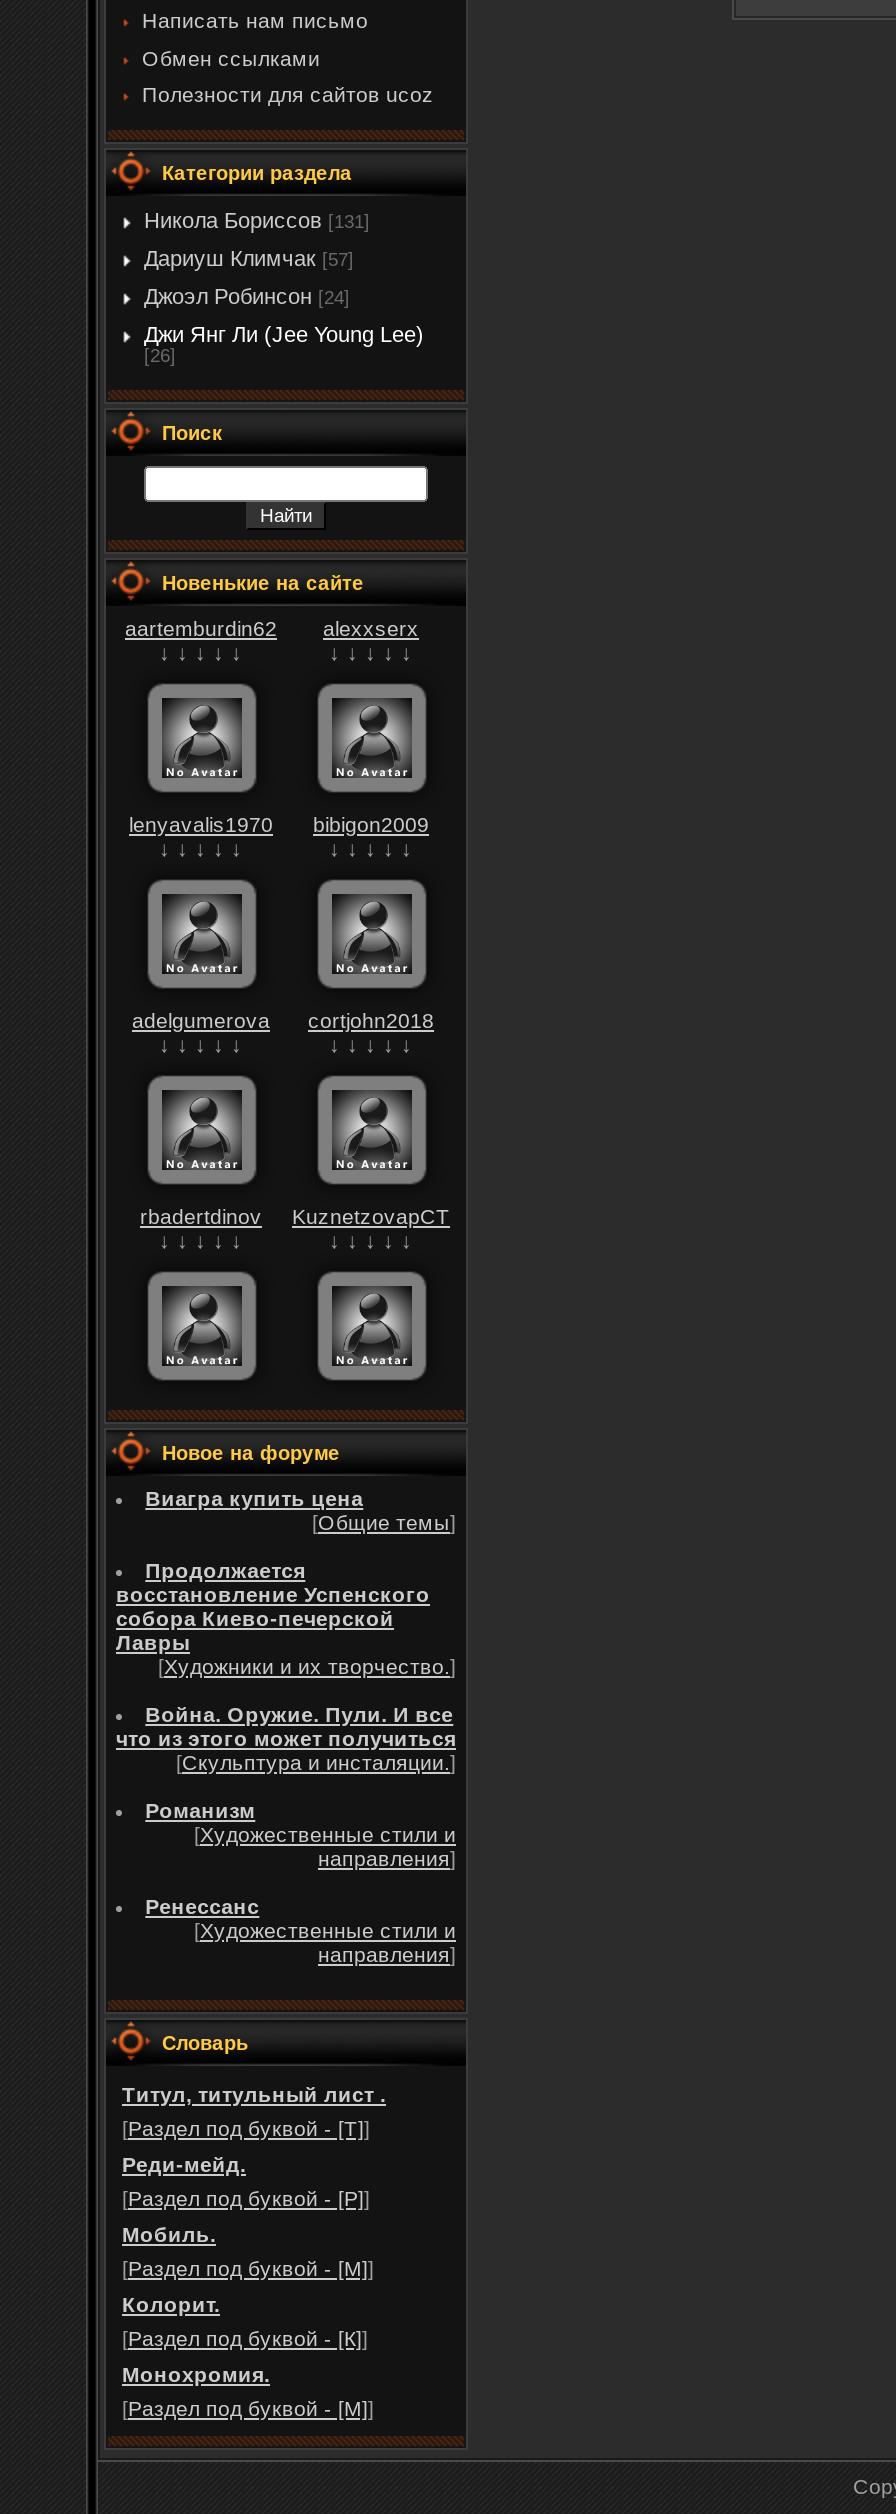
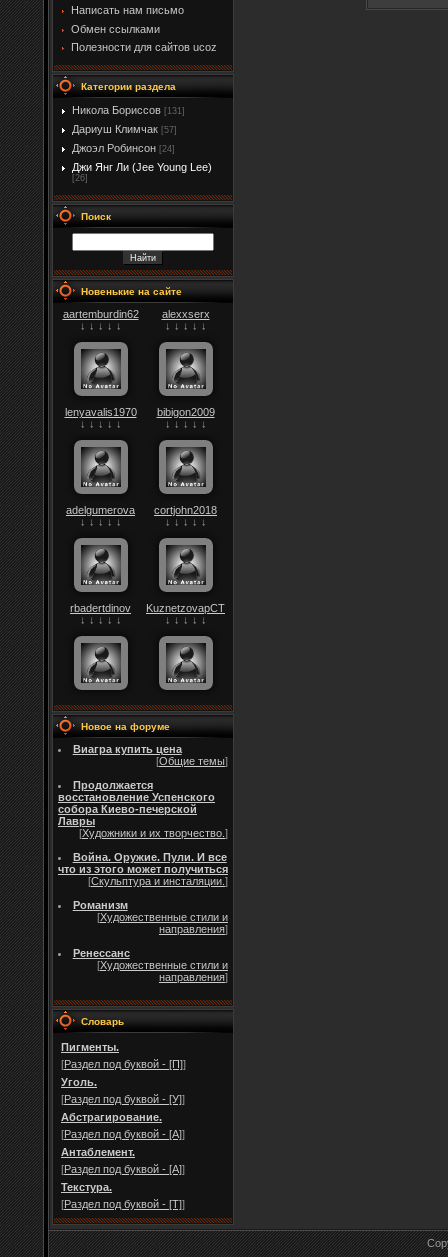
[122,2082,386,2106] Титул, титульный лист . -> [61,1041,186,1193] Пигменты. | [Раздел под буквой - [П]] | Уголь. | [Раздел под буквой - [У]] | Абстрагирование. | [Раздел под буквой - [A]] | Антаблемент. | [Раздел под буквой - [A]] | Текстура.
moved [122,2116,370,2140] -> [61,1198,185,1210]: [Раздел под буквой - [Т]]
[122,2152,374,2420] Реди-мейд. | [Раздел под буквой - [Р]] | Мобиль. | [Раздел под буквой - [М]] | Колорит. | [Раздел под буквой - [К]] | Монохромия. | [Раздел под буквой - [М]] -> none

